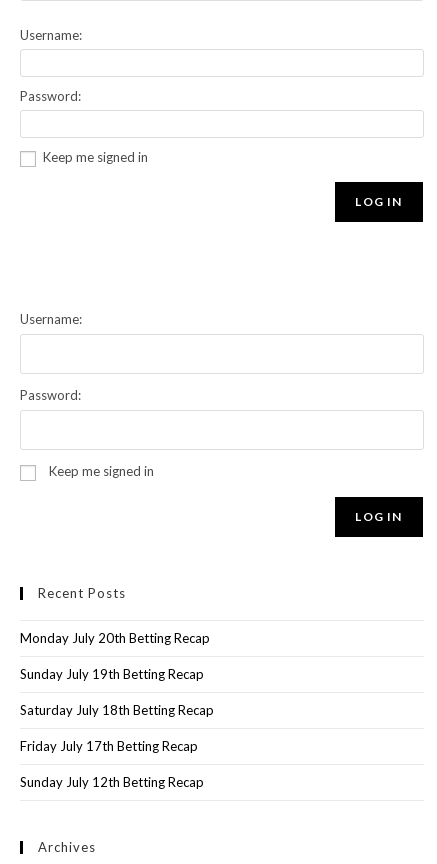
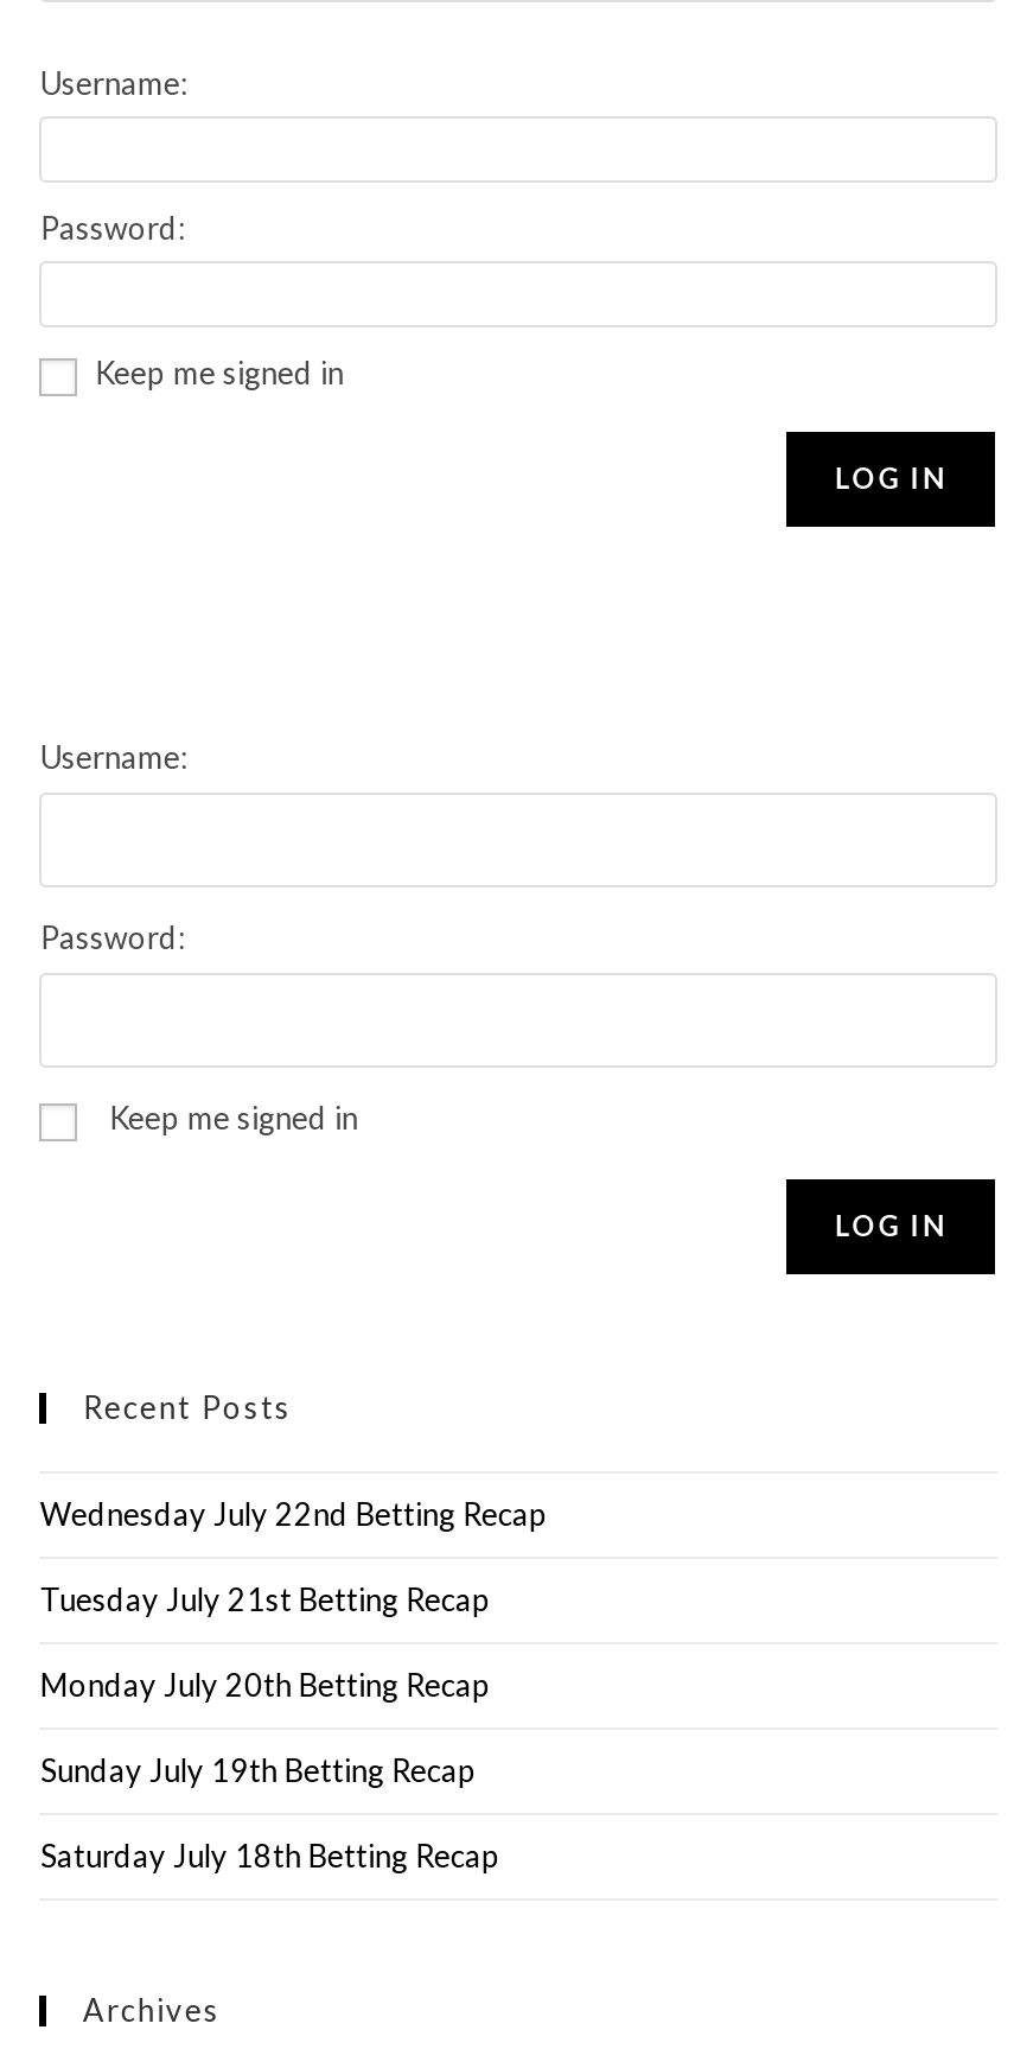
none -> [40,1496,548,1619] Wednesday July 22nd Betting Recap | Tuesday July 21st Betting Recap
moved [20,630,214,718] -> [40,1667,500,1875]: Monday July 20th Betting Recap | Sunday July 19th Betting Recap | Saturday July 18th Betting Recap
[20,738,204,790] Friday July 17th Betting Recap | Sunday July 12th Betting Recap -> none

